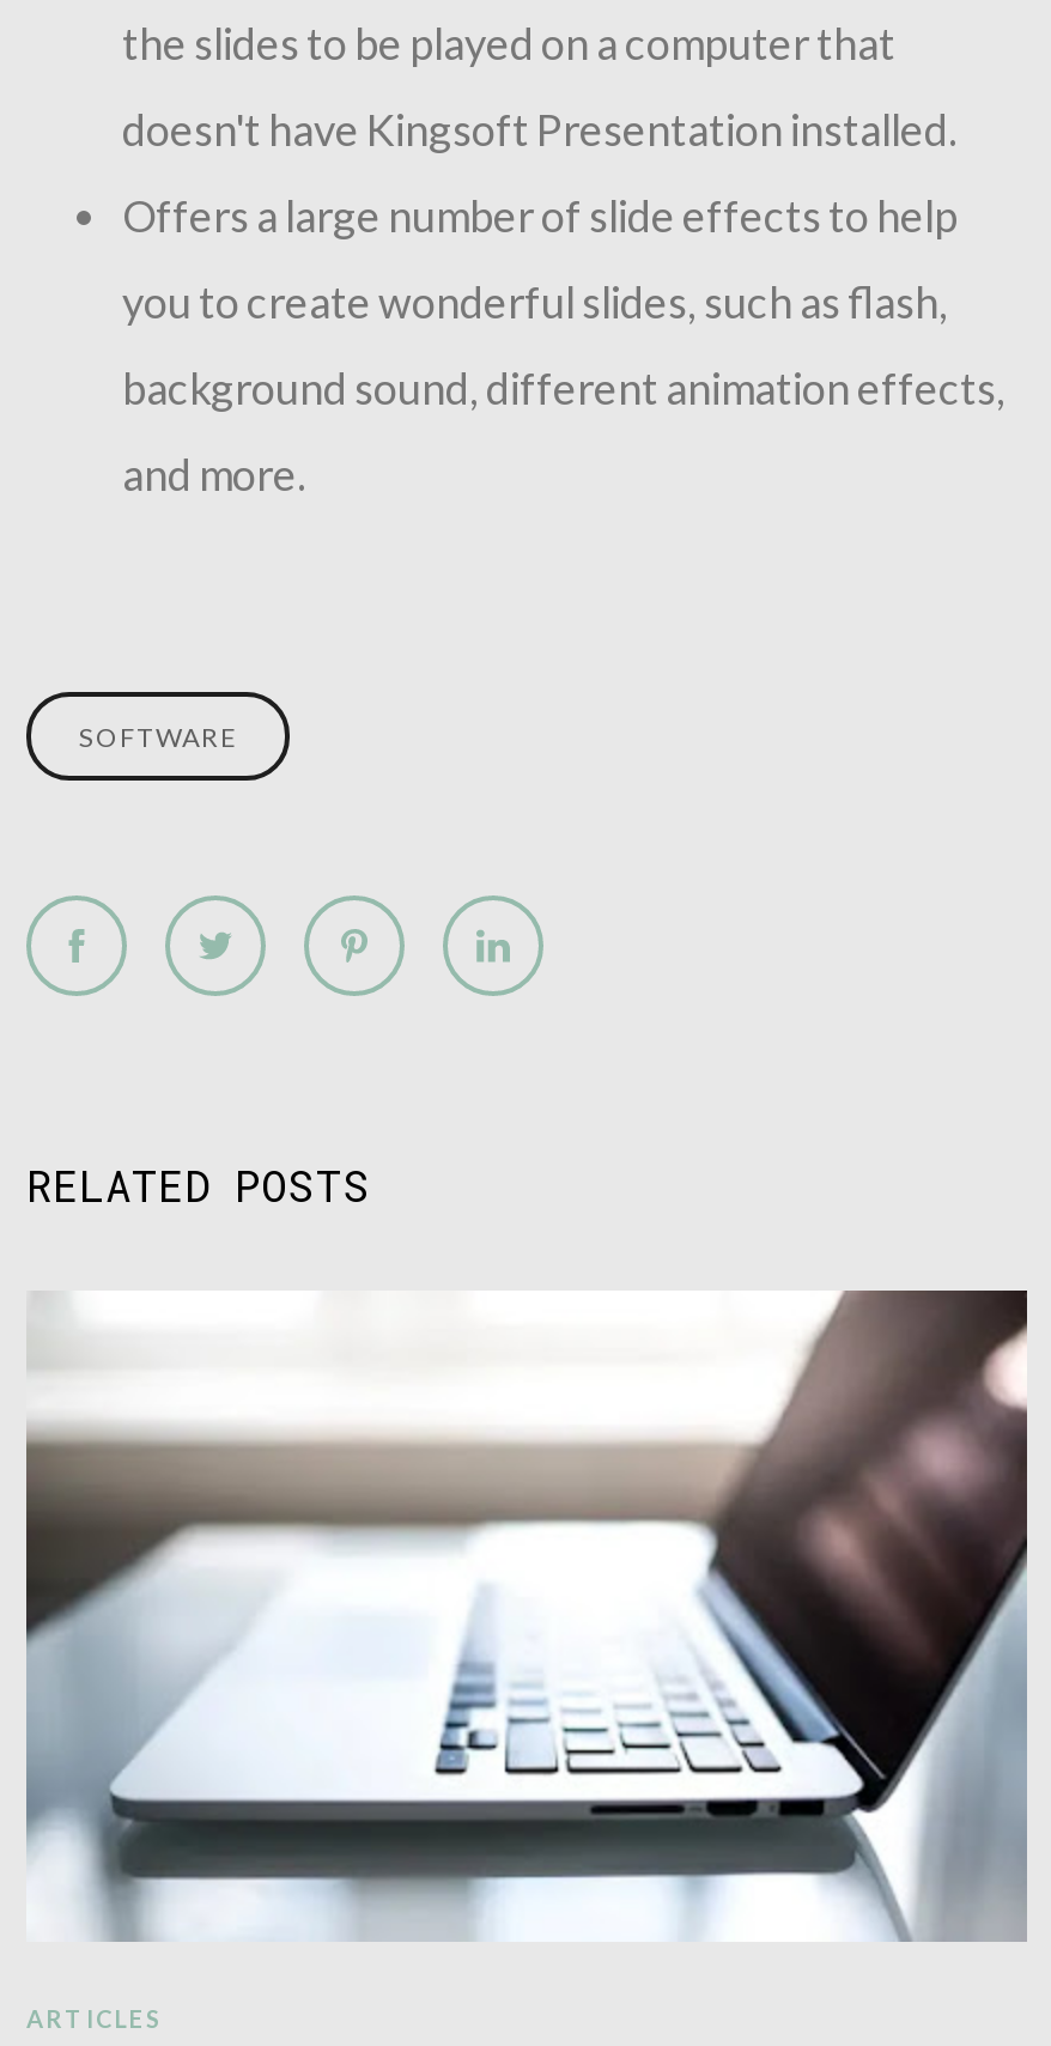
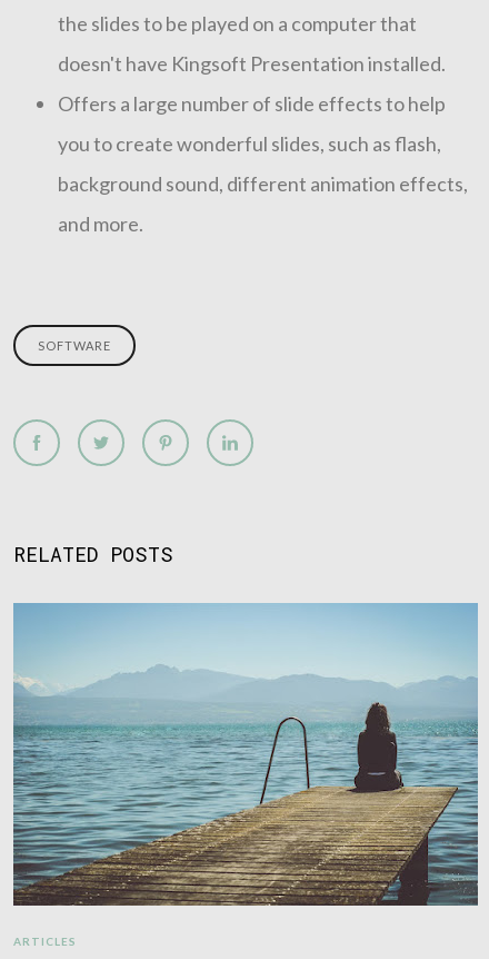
[24,1288,1029,1942] [image] -> [12,602,479,907] [image]

